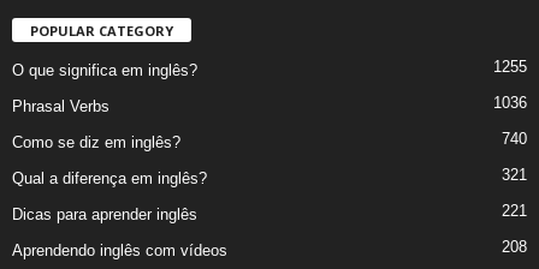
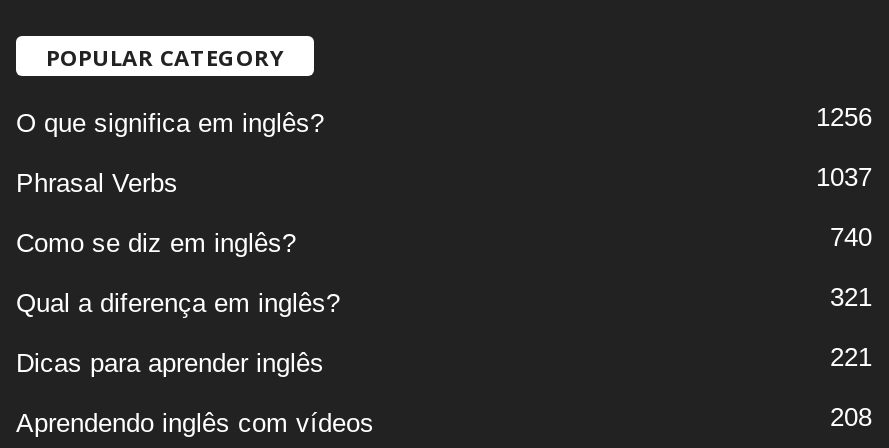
[493,58,527,76] 1255 -> [816,102,872,132] 1256
[493,94,527,112] 1036 -> [816,162,872,192] 1037

